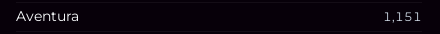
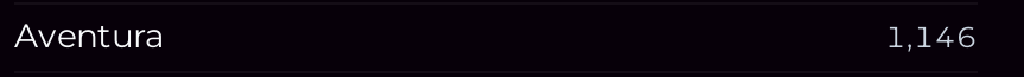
[383,9,422,24] 1,151 -> [885,19,978,54] 1,146

